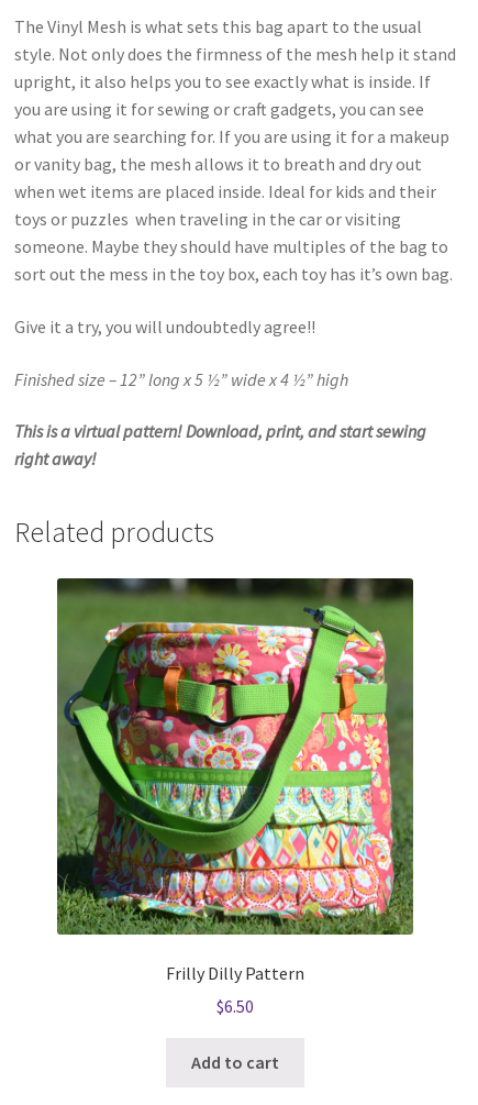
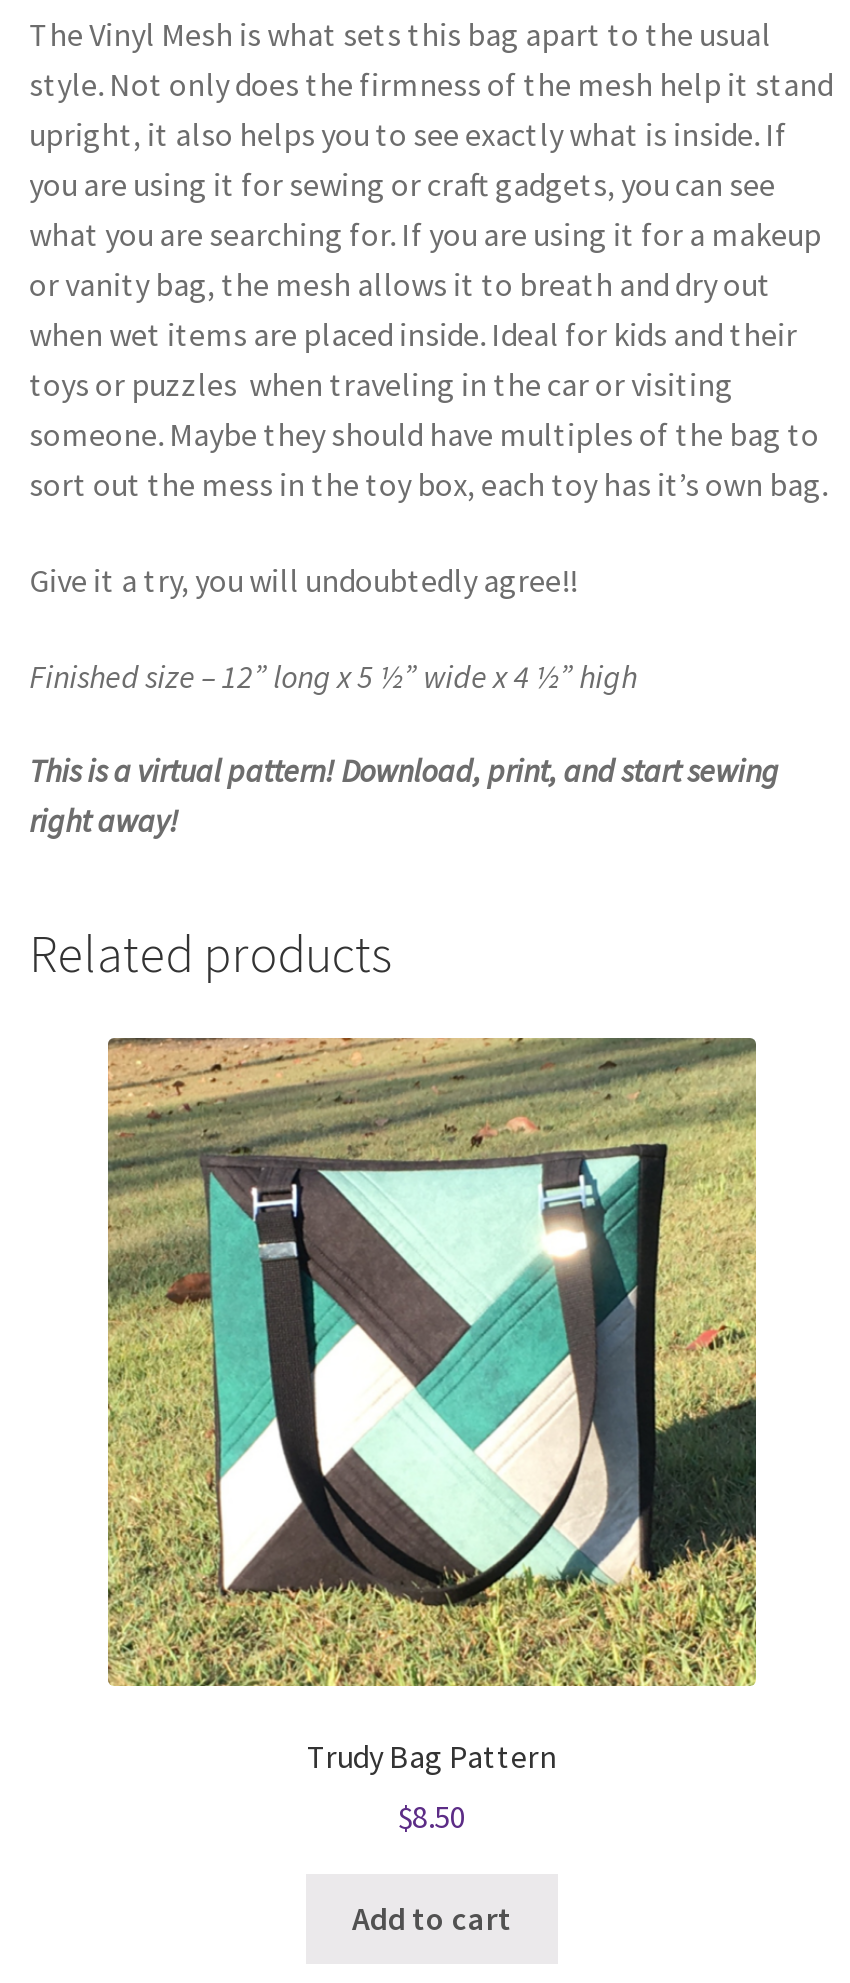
[56,577,414,984] [image] | Frilly Dilly Pattern -> [106,1036,758,1775] [image] | Trudy Bag Pattern
[216,995,254,1017] $6.50 -> [398,1797,466,1837] $8.50

